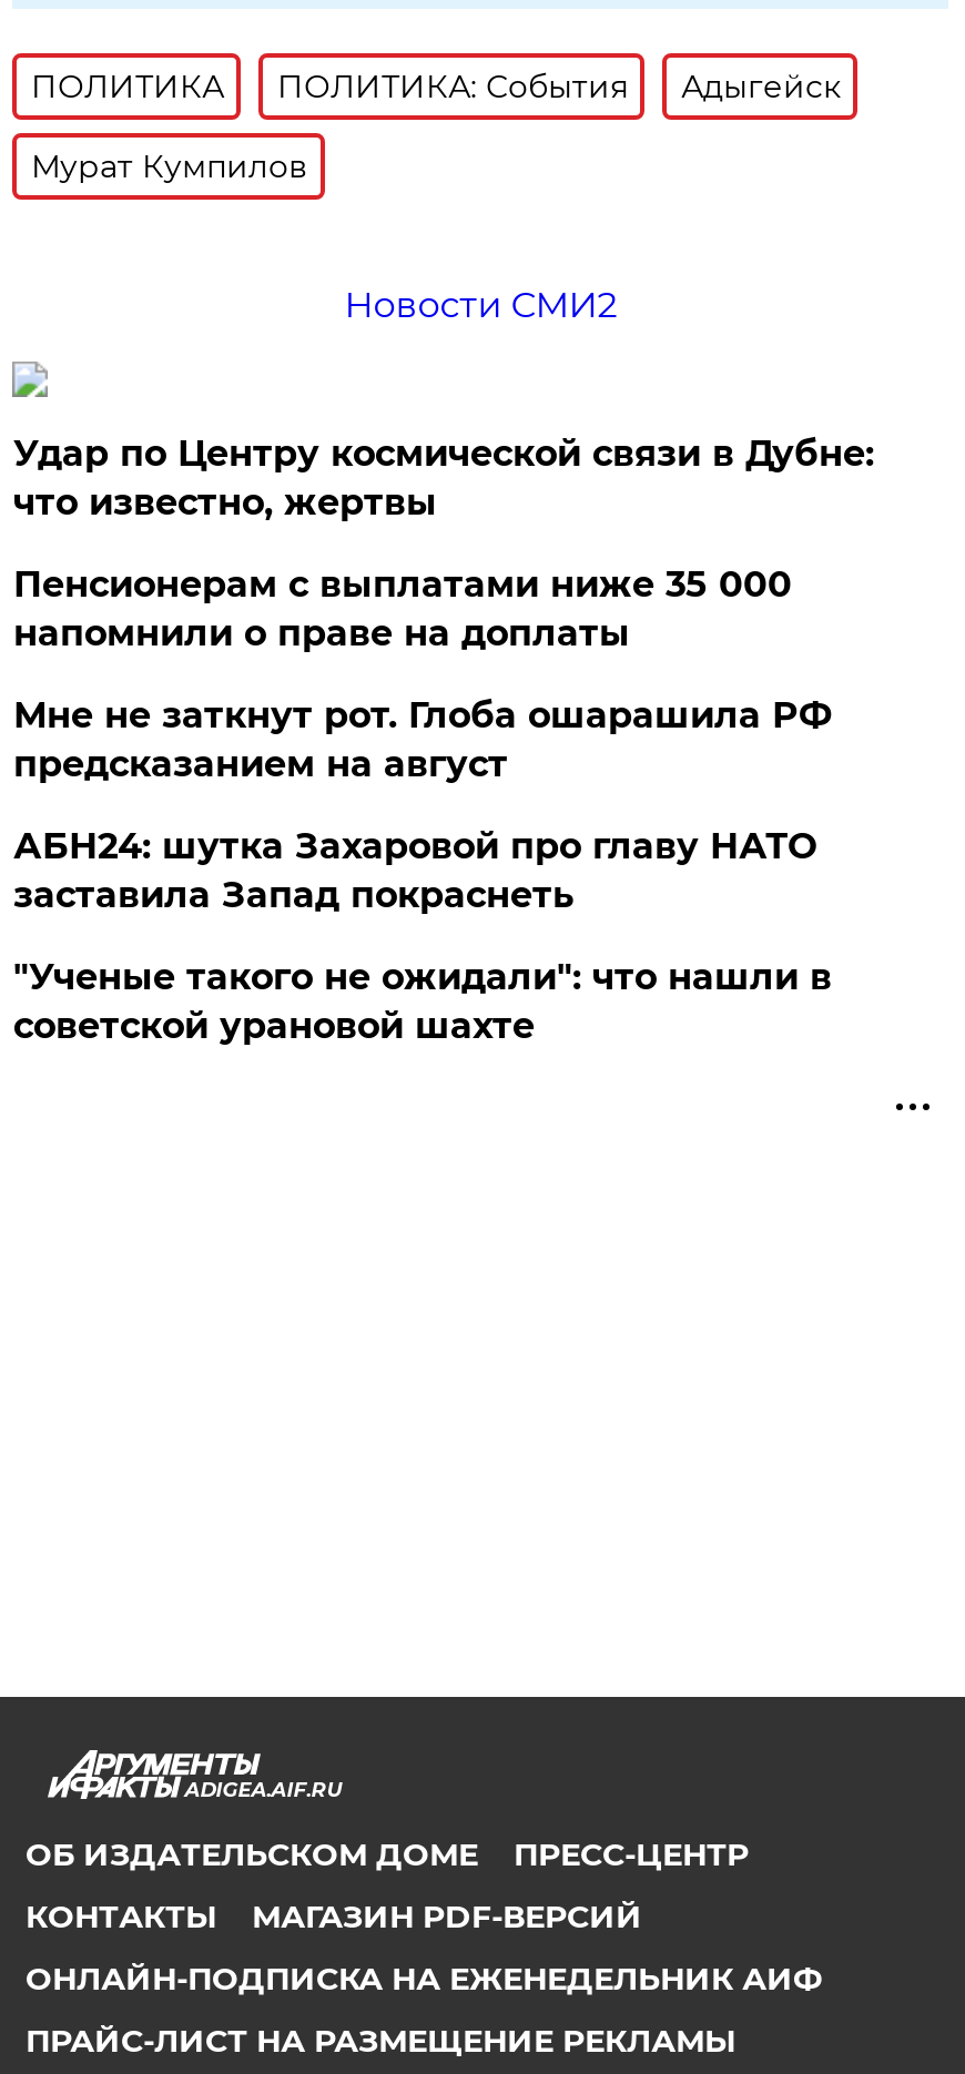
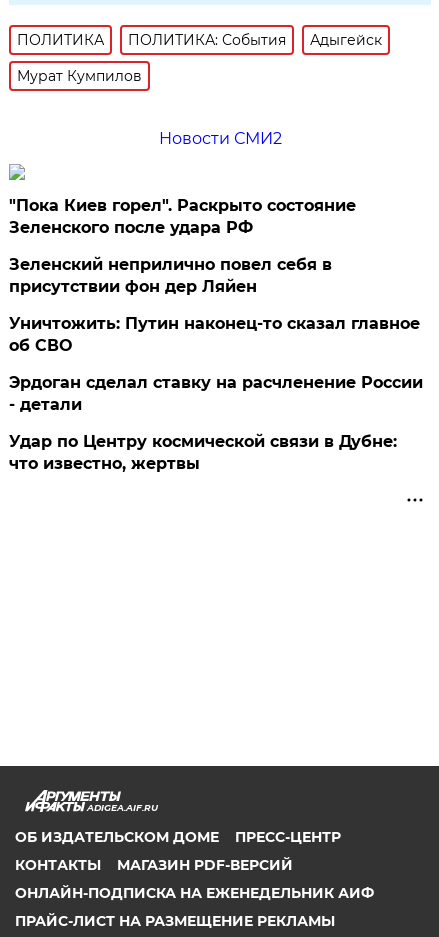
none -> [9,196,423,414] "Пока Киев горел". Раскрыто состояние | Зеленского после удара РФ | Зеленский неприлично повел cебя в | присутствии фон дер Ляйен | Уничтожить: Путин наконец-то сказал главное | об СВО | Эрдоган сделал ставку на расчленение России | - детали
moved [13,433,874,523] -> [9,432,397,473]: Удар по Центру космической связи в Дубне: | что известно, жертвы
[13,563,832,1047] Пенсионерам с выплатами ниже 35 000 | напомнили о праве на доплаты | Мне не заткнут рот. Глоба ошарашила РФ | предсказанием на август | АБН24: шутка Захаровой про главу НАТО | заставила Запад покраснеть | "Ученые такого не ожидали": что нашли в | советской урановой шахте -> none

